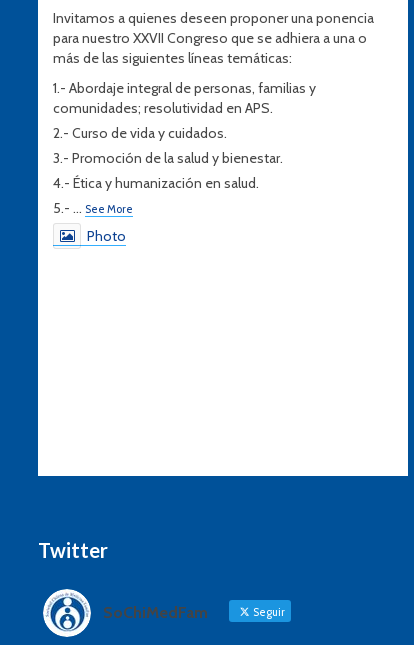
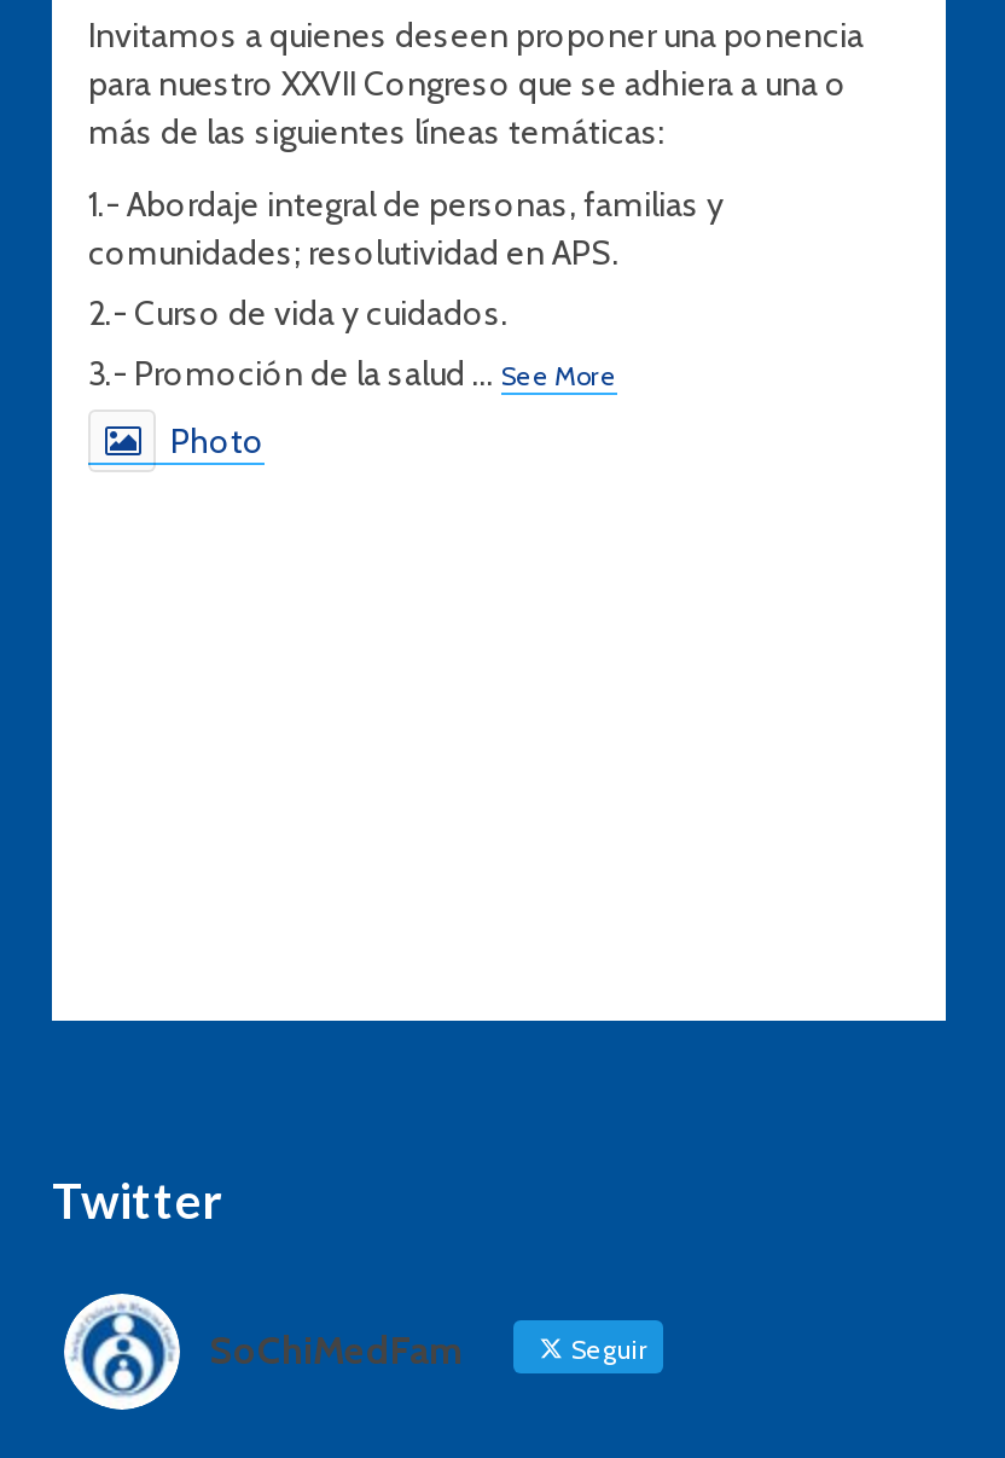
[53,149,283,217] 3.- Promoción de la salud y bienestar. | 4.- Ética y humanización en salud. | 5.-... See More -> [88,352,617,395] 3.- Promoción de la salud... See More

